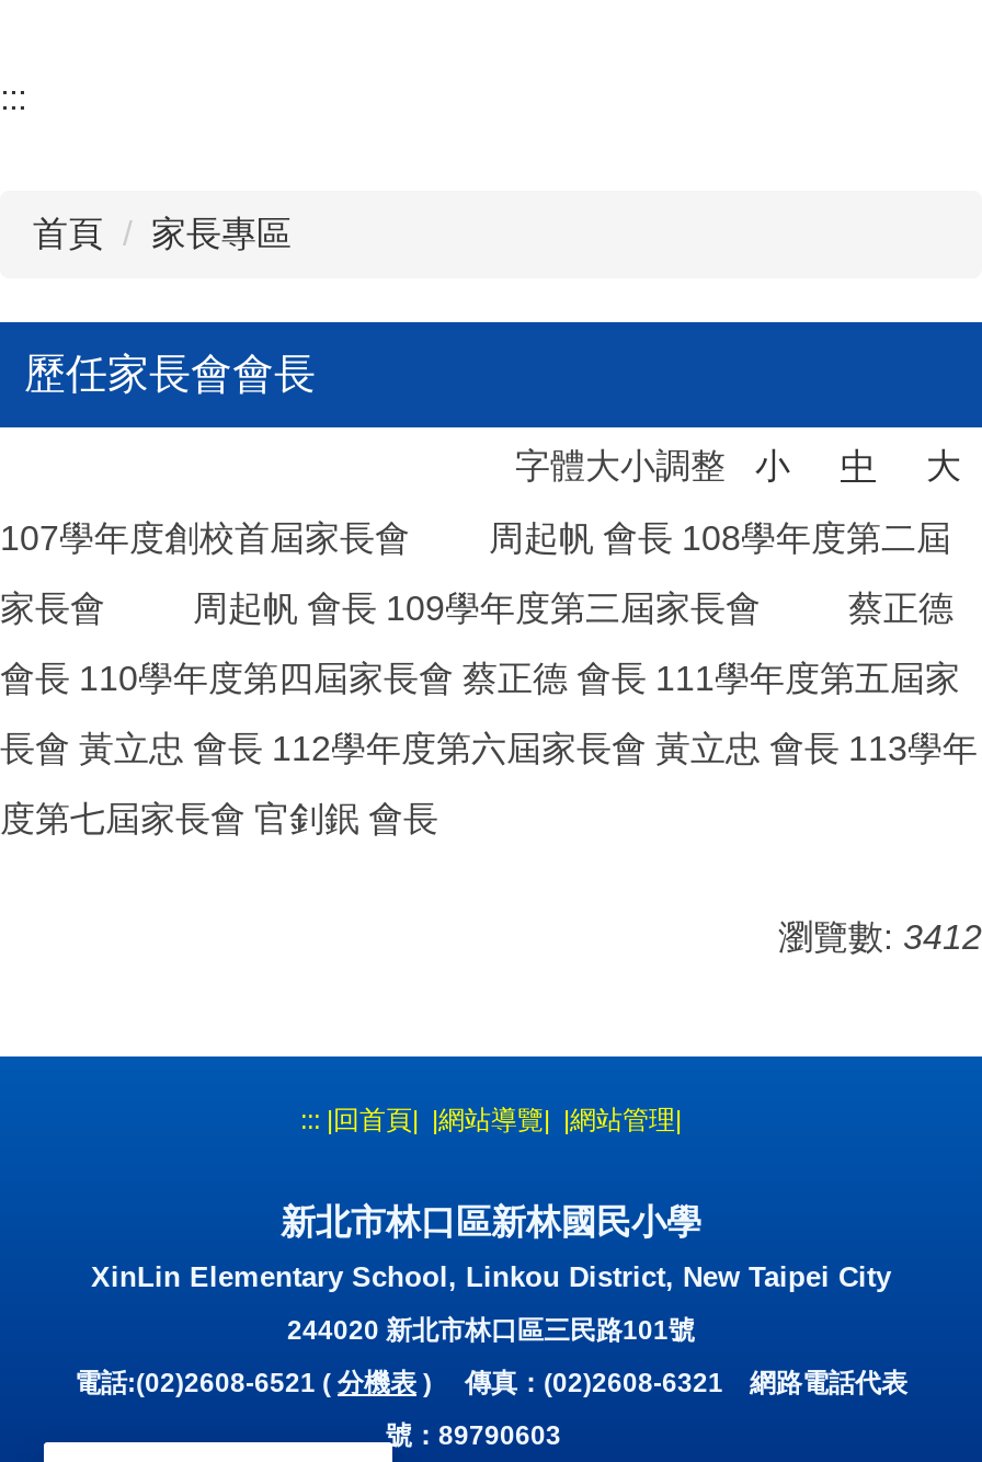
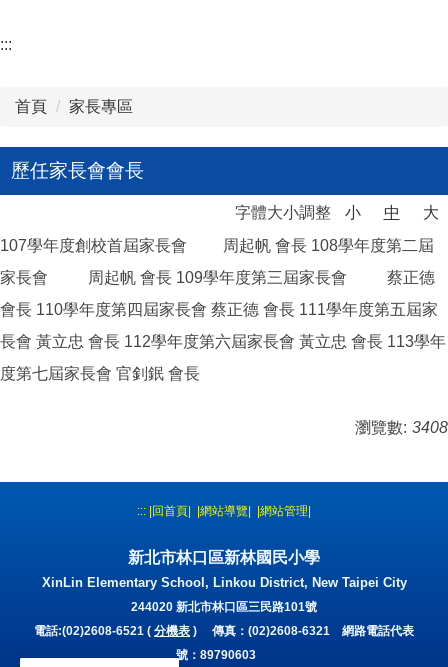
[778,919,982,956] 瀏覽數: 3412 -> [355,419,448,436] 瀏覽數: 3408

